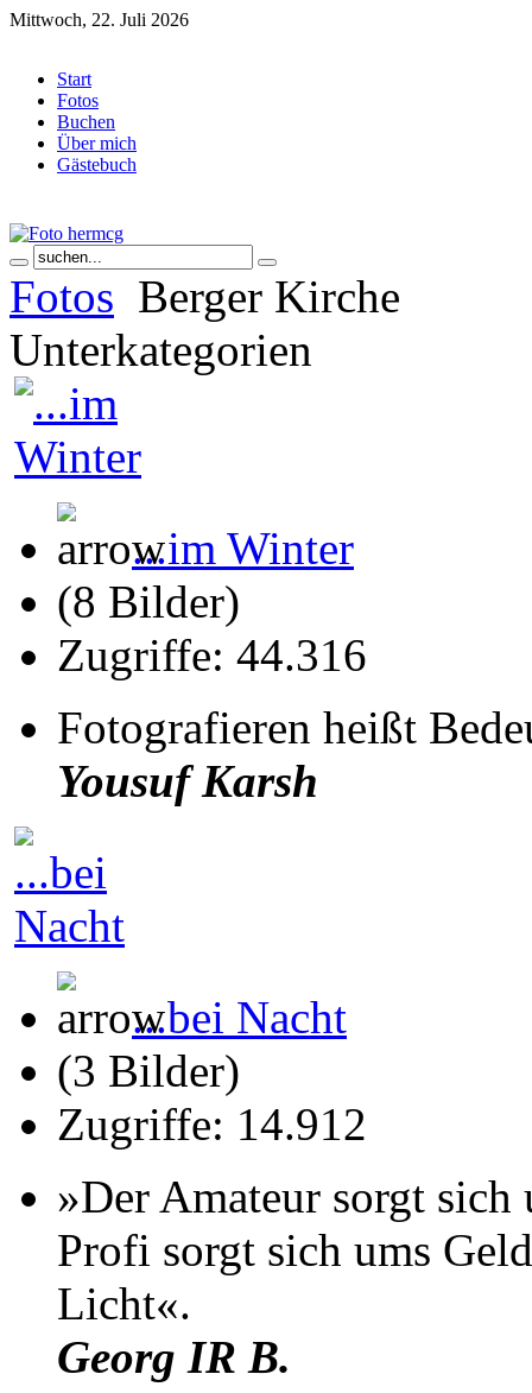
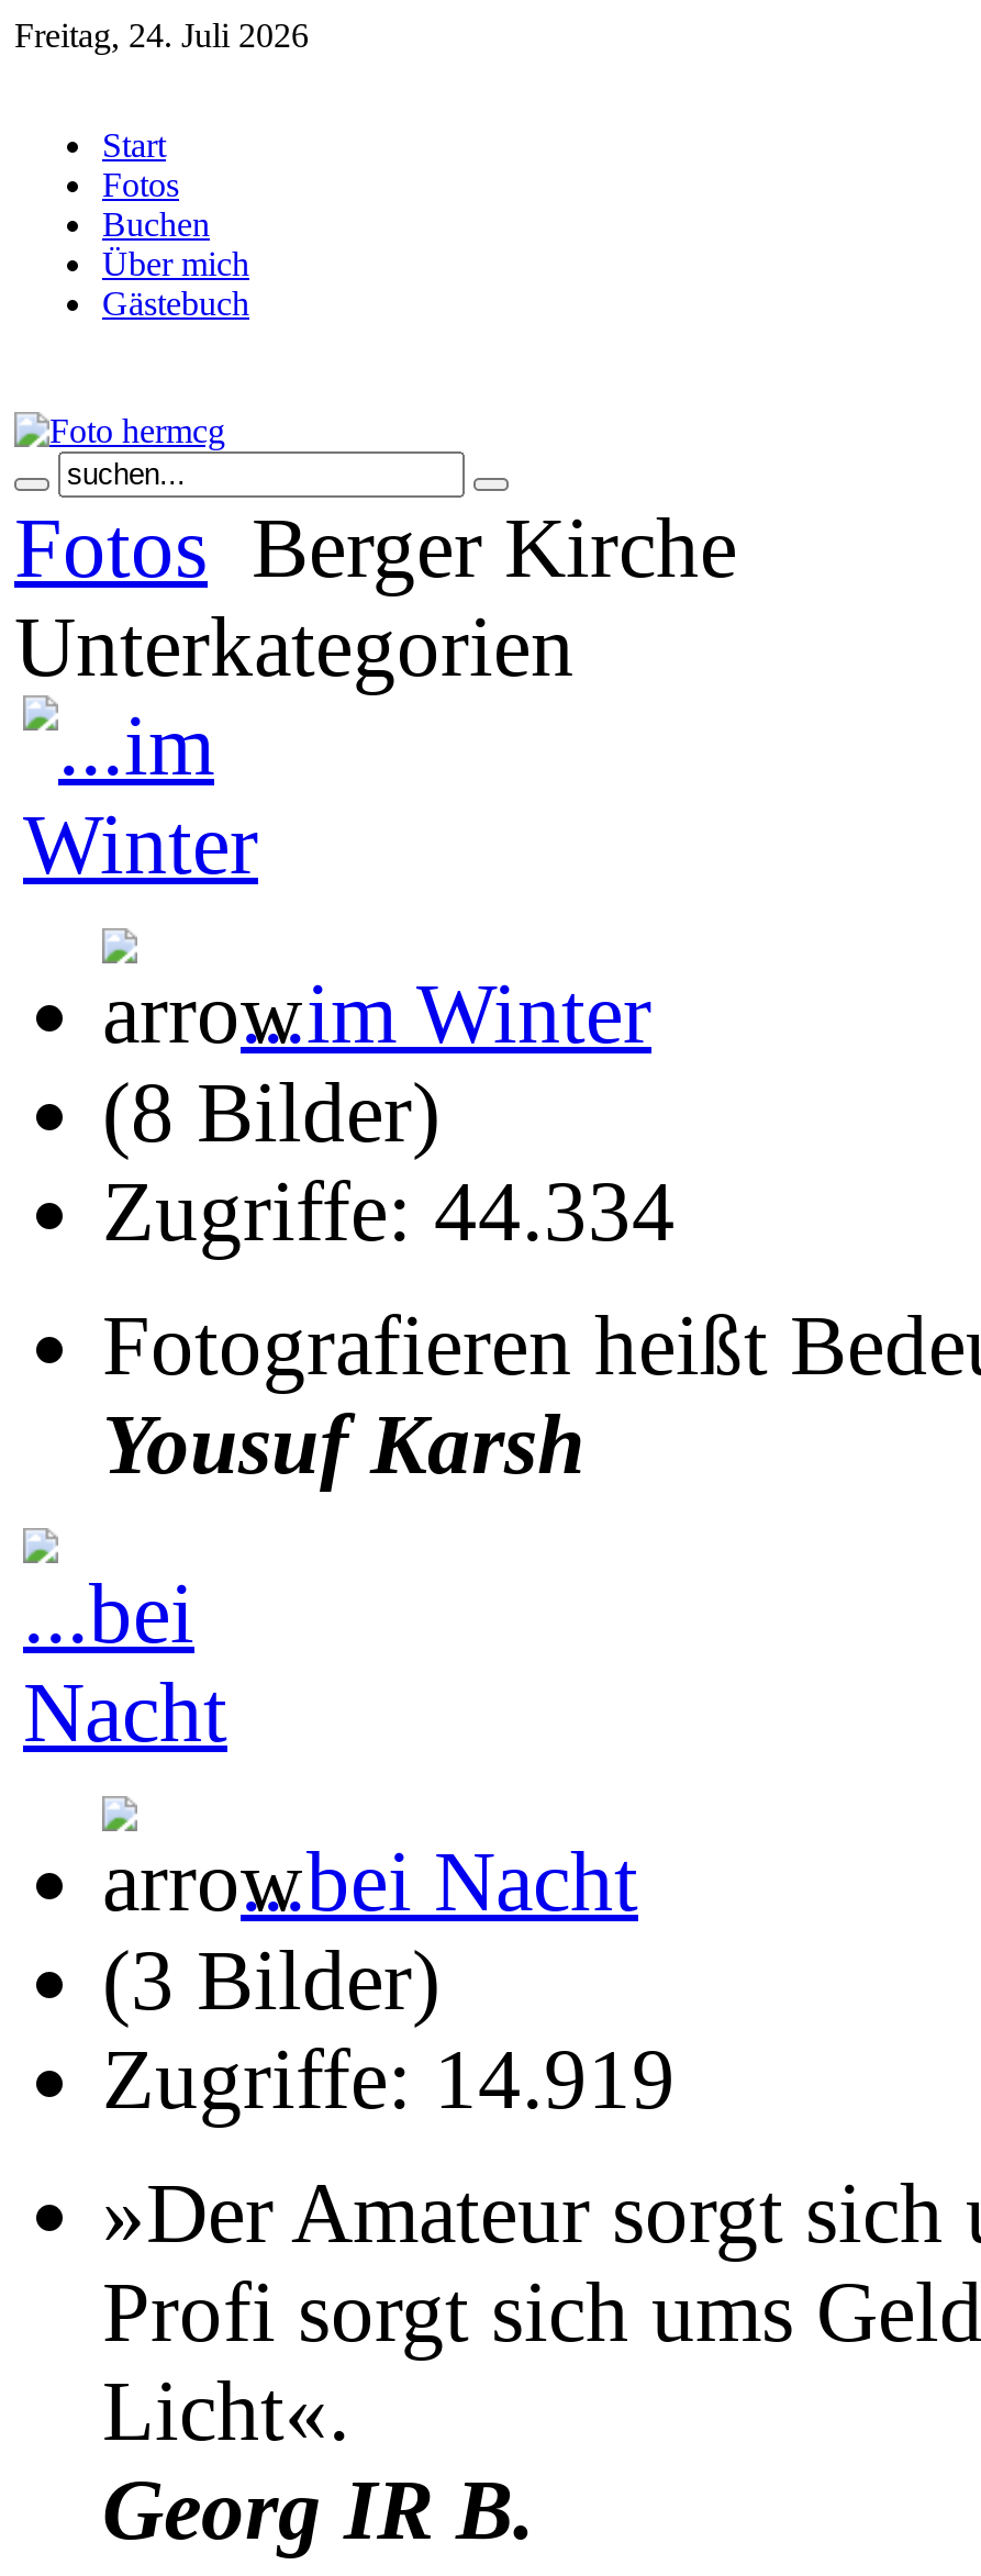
[9,10,189,30] Mittwoch, 22. Juli 2026 -> [14,16,309,54] Freitag, 24. Juli 2026
[57,629,367,680] Zugriffe: 44.316 -> [102,1163,676,1258] Zugriffe: 44.334
[57,1098,367,1150] Zugriffe: 14.912 -> [102,2031,676,2126] Zugriffe: 14.919

